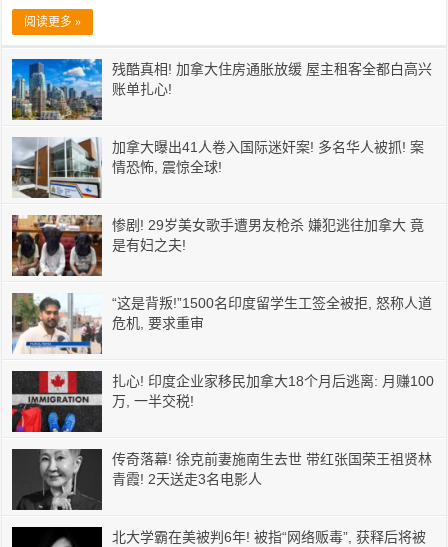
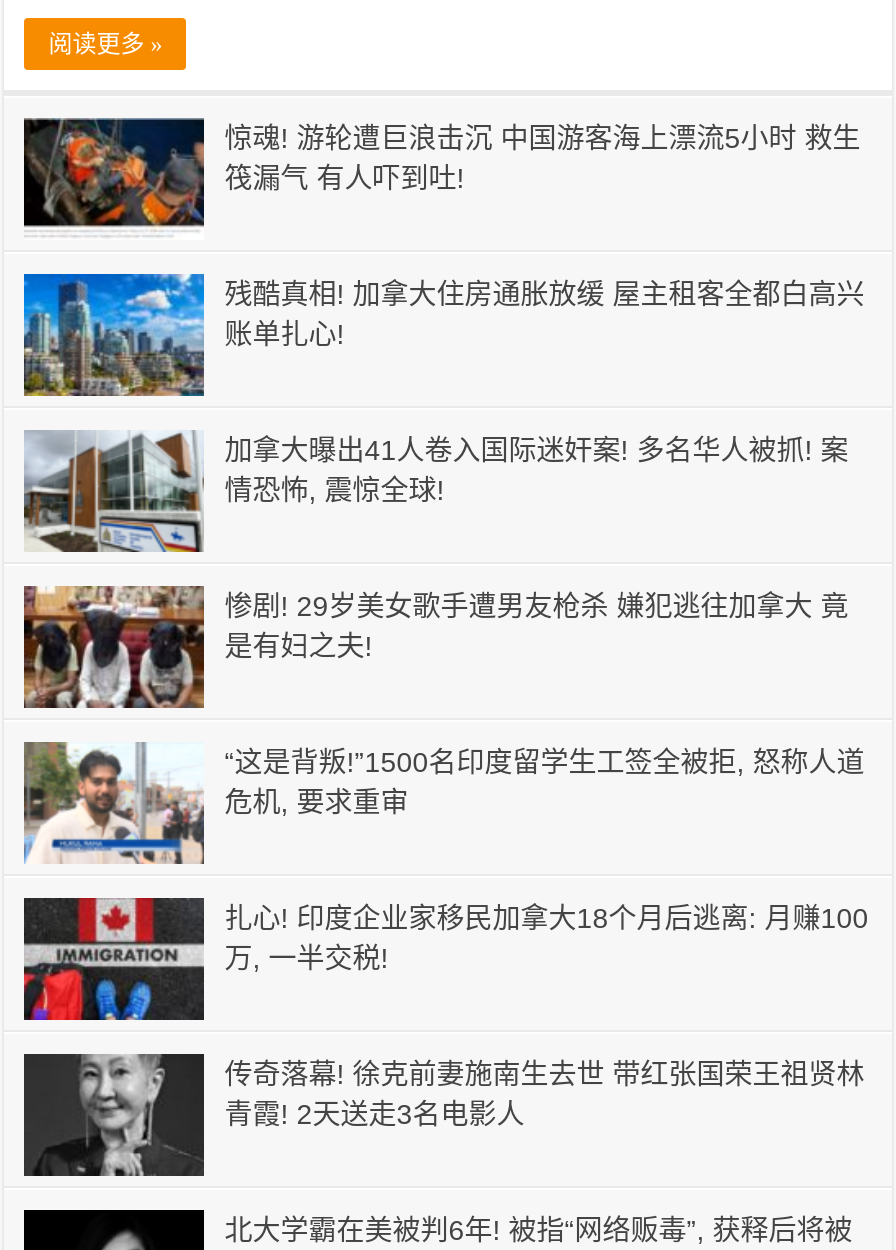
none -> [22,116,860,230] [image] | 惊魂! 游轮遭巨浪击沉 中国游客海上漂流5小时 救生 | 筏漏气 有人吓到吐!

